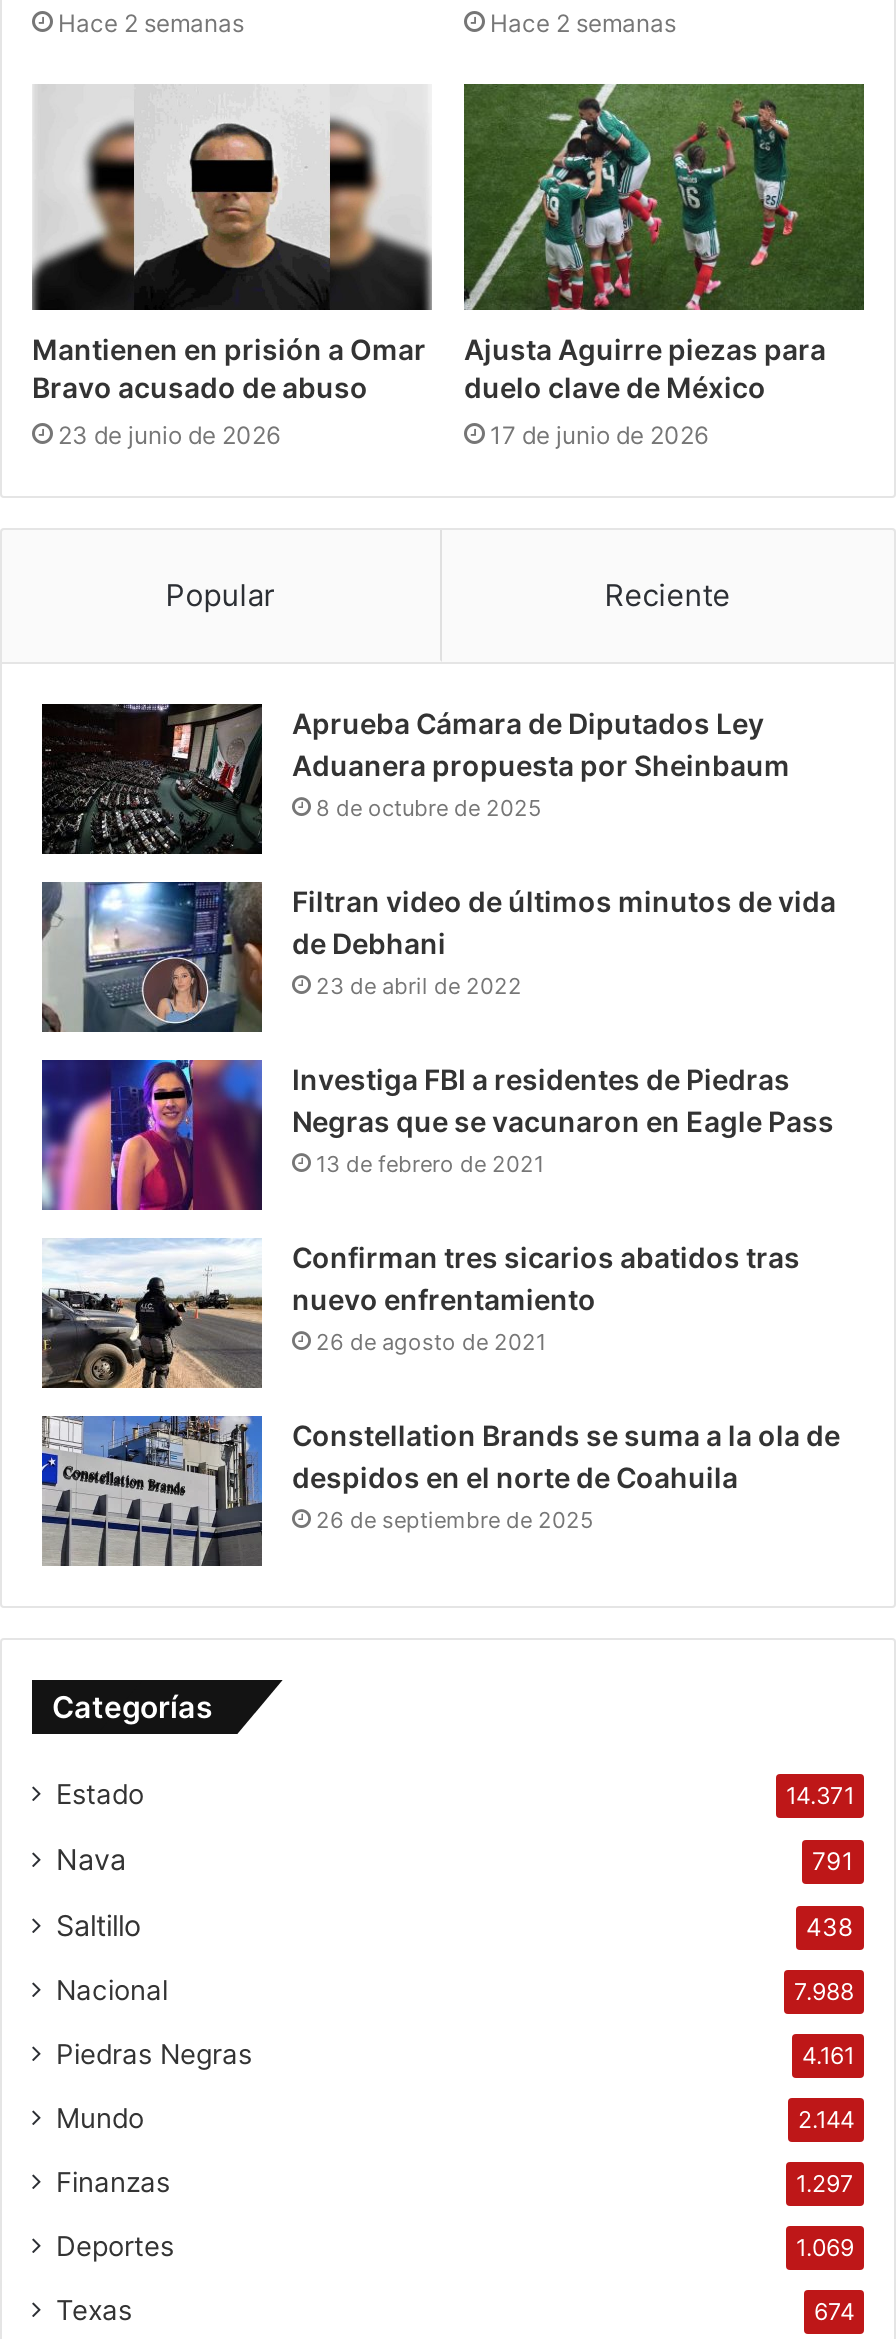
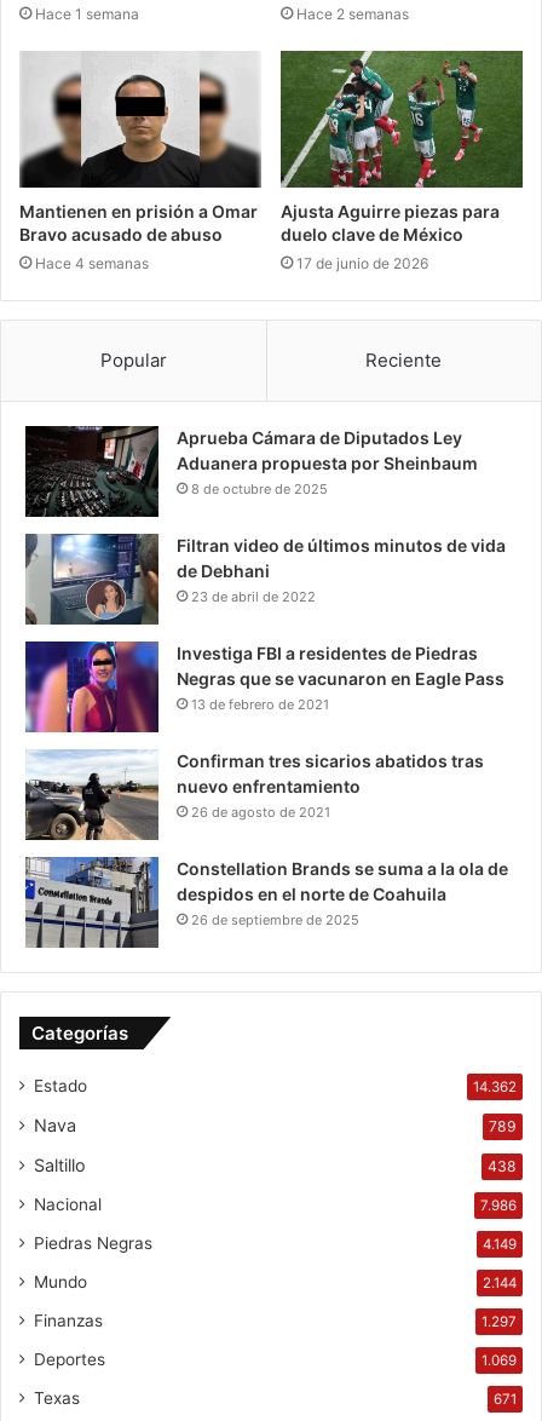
[58,8,244,38] Hace 2 semanas -> [35,5,139,23] Hace 1 semana
[58,419,280,449] 23 de junio de 2026 -> [35,254,149,272] Hace 4 semanas
[786,1782,854,1810] 14.371 -> [473,1078,517,1095] 14.362
[812,1846,854,1876] 791 -> [489,1117,517,1135] 789
[794,1978,854,2006] 7.988 -> [480,1197,517,1214] 7.986
[802,2042,854,2070] 4.161 -> [483,1236,517,1253] 4.149
[814,2298,854,2326] 674 -> [494,1391,517,1408] 671

